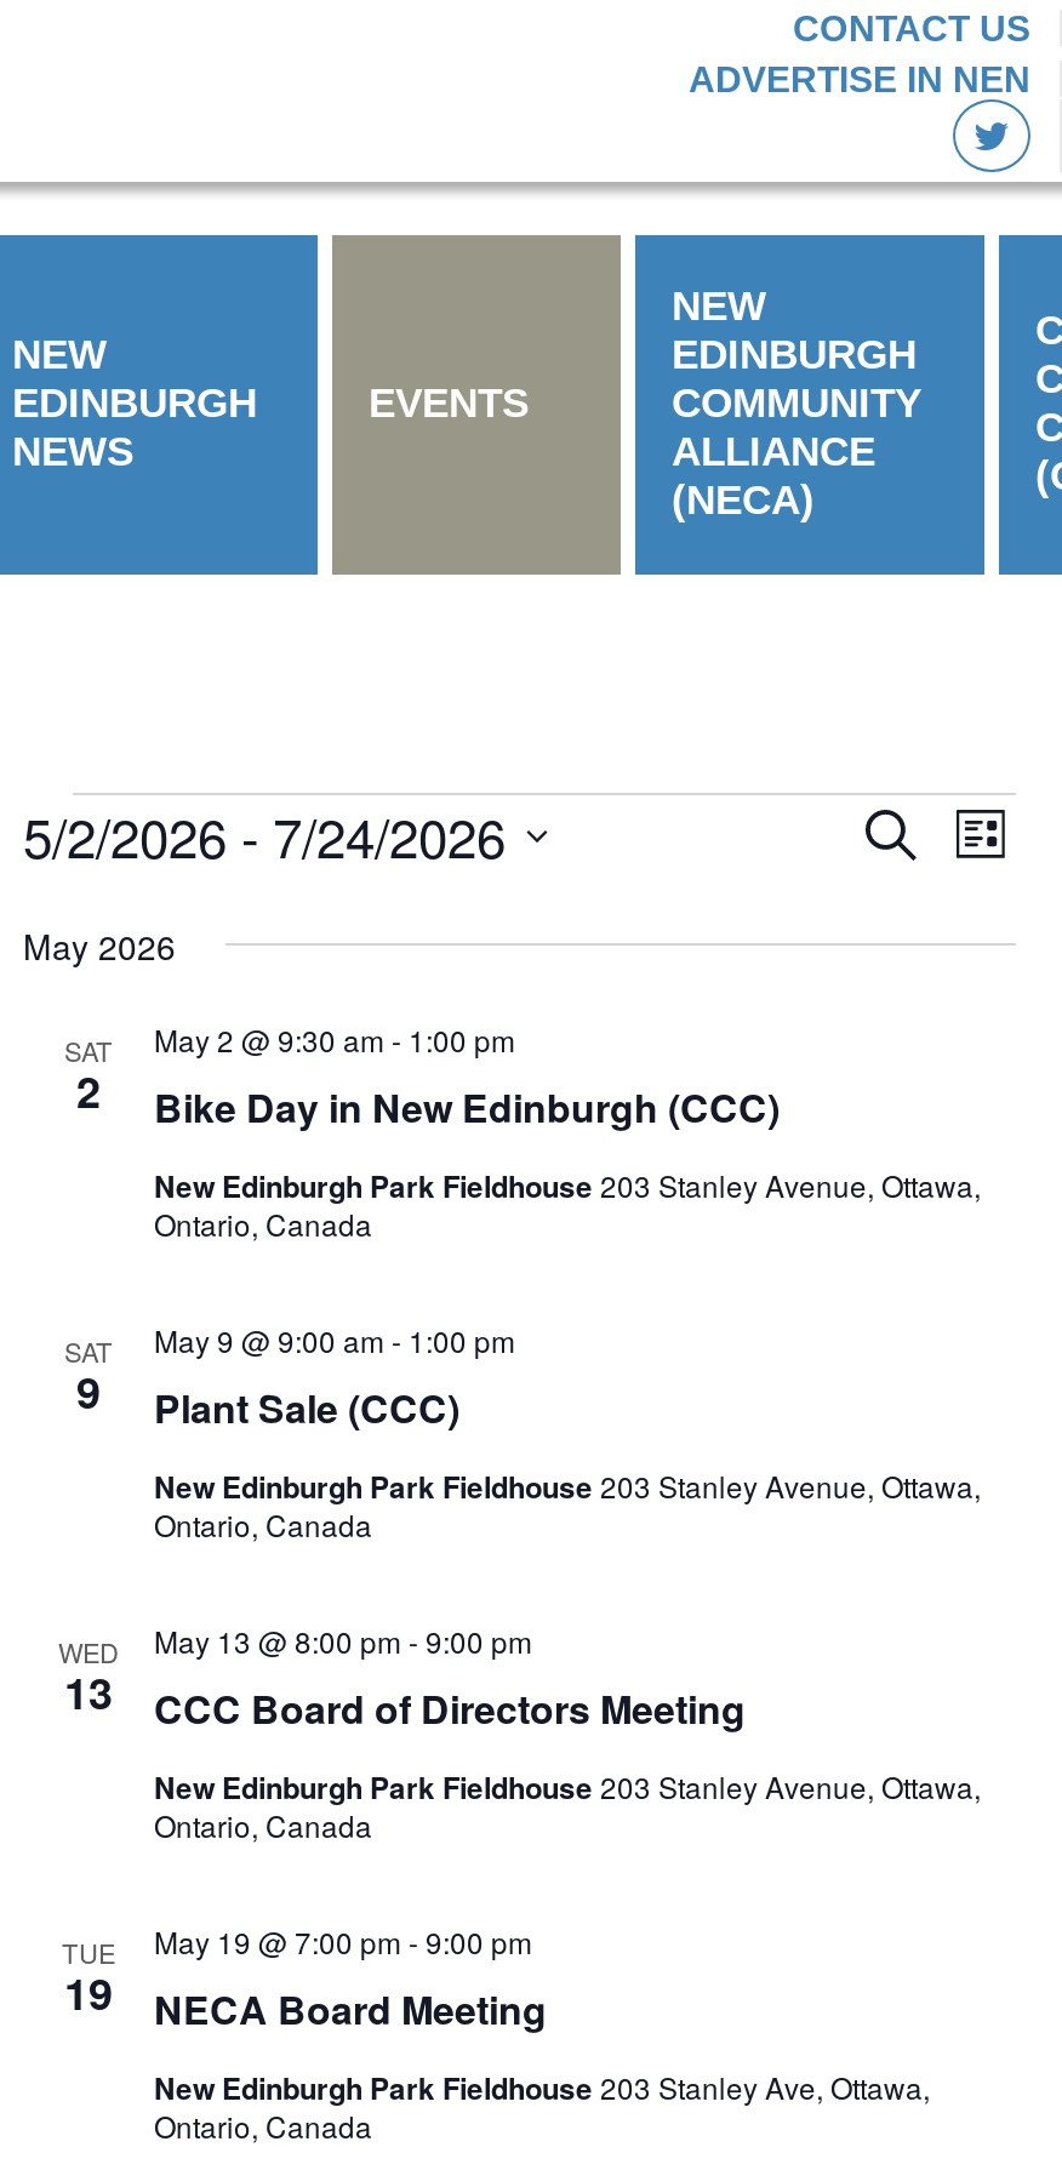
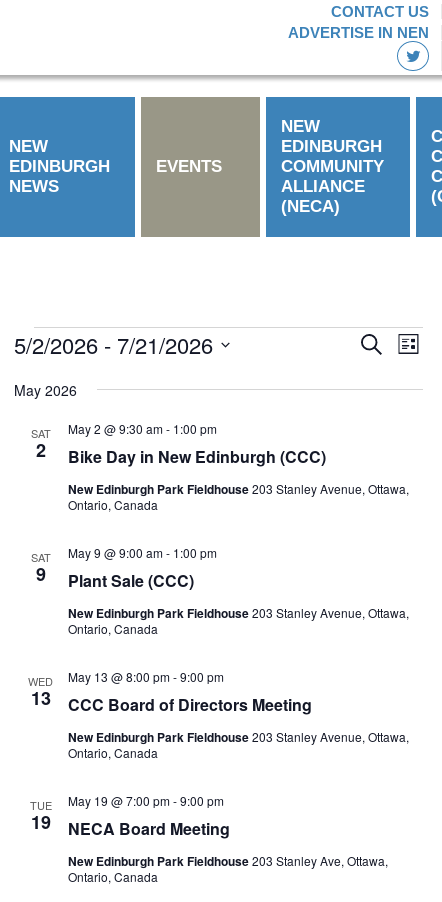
[23,798,506,873] 5/2/2026 - 7/24/2026 -> [13,329,212,360] 5/2/2026 - 7/21/2026

